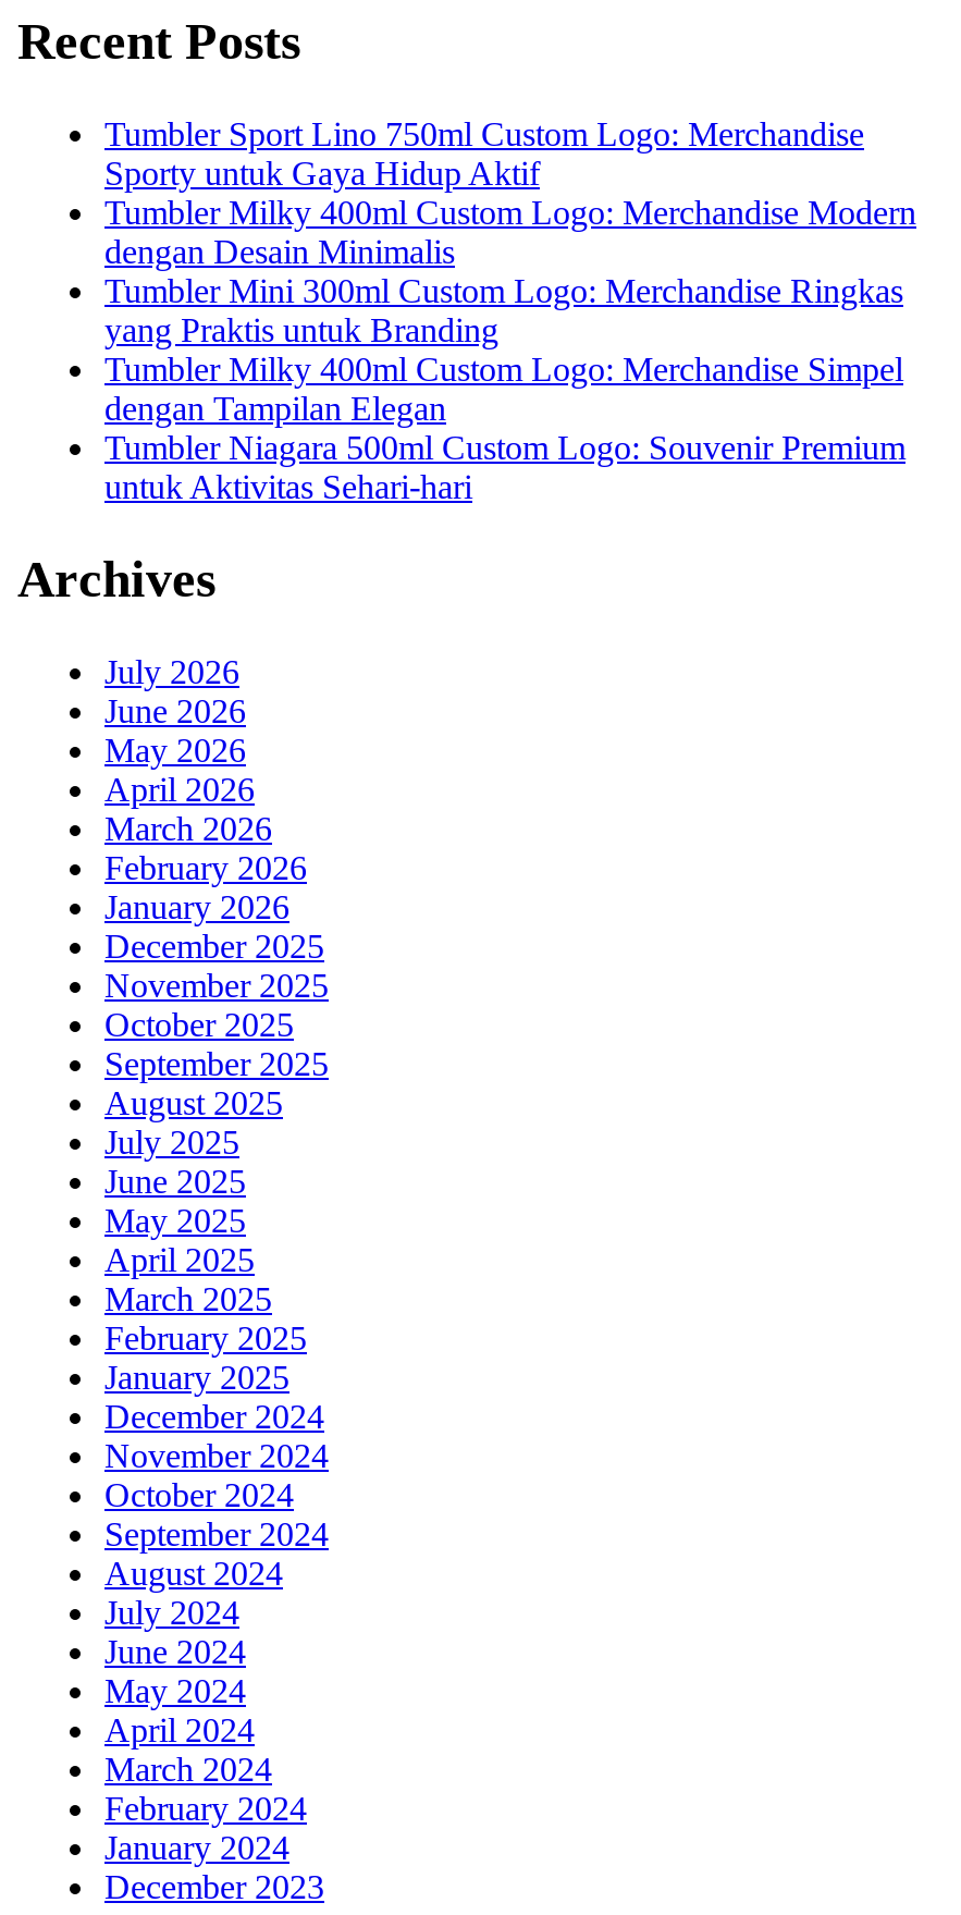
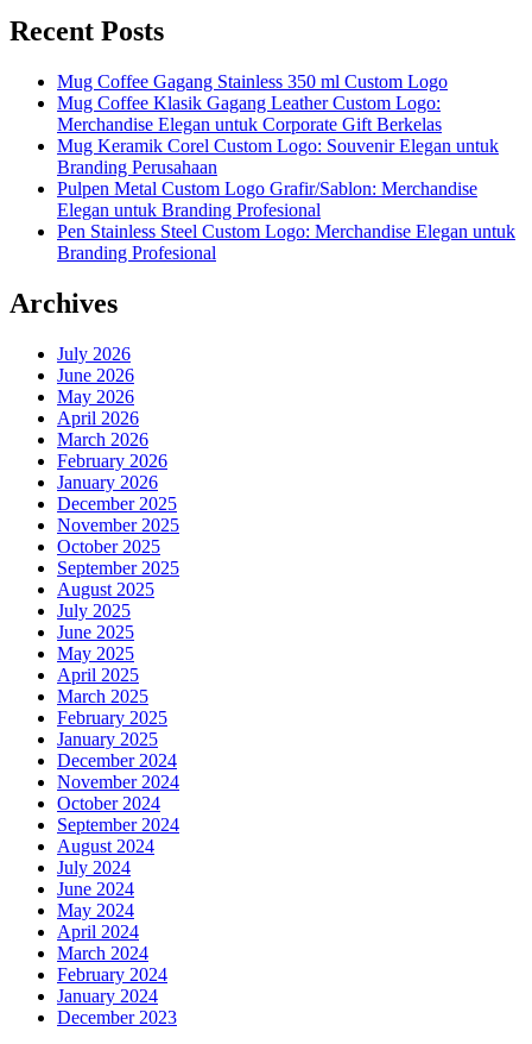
[104,116,916,506] Tumbler Sport Lino 750ml Custom Logo: Merchandise | Sporty untuk Gaya Hidup Aktif | Tumbler Milky 400ml Custom Logo: Merchandise Modern | dengan Desain Minimalis | Tumbler Mini 300ml Custom Logo: Merchandise Ringkas | yang Praktis untuk Branding | Tumbler Milky 400ml Custom Logo: Merchandise Simpel | dengan Tampilan Elegan | Tumbler Niagara 500ml Custom Logo: Souvenir Premium | untuk Aktivitas Sehari-hari -> [57,72,515,263] Mug Coffee Gagang Stainless 350 ml Custom Logo | Mug Coffee Klasik Gagang Leather Custom Logo: | Merchandise Elegan untuk Corporate Gift Berkelas | Mug Keramik Corel Custom Logo: Souvenir Elegan untuk | Branding Perusahaan | Pulpen Metal Custom Logo Grafir/Sablon: Merchandise | Elegan untuk Branding Profesional | Pen Stainless Steel Custom Logo: Merchandise Elegan untuk | Branding Profesional

